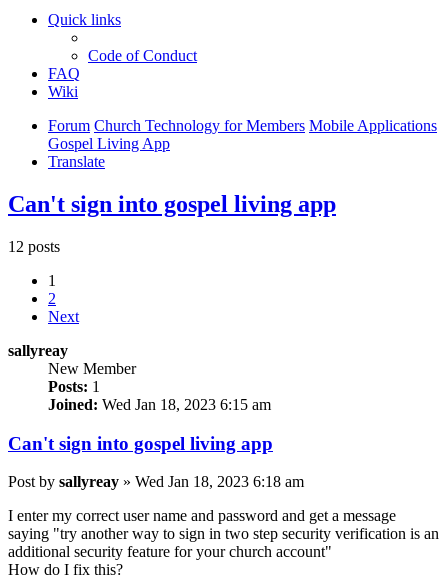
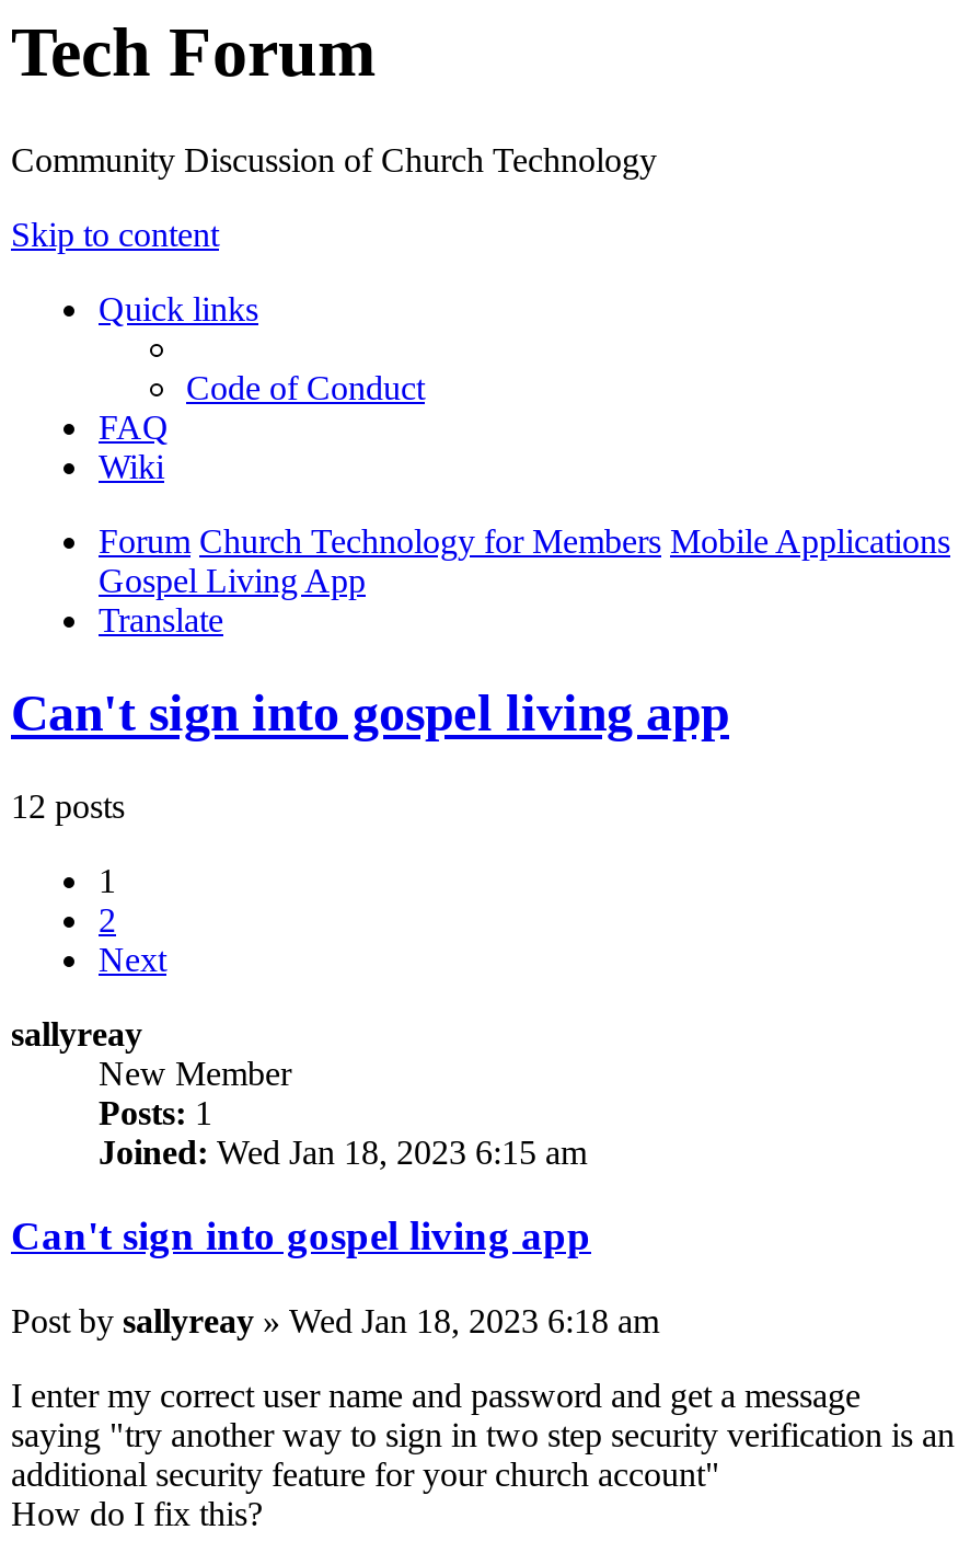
none -> [11,13,657,253] Tech Forum | Community Discussion of Church Technology | Skip to content

